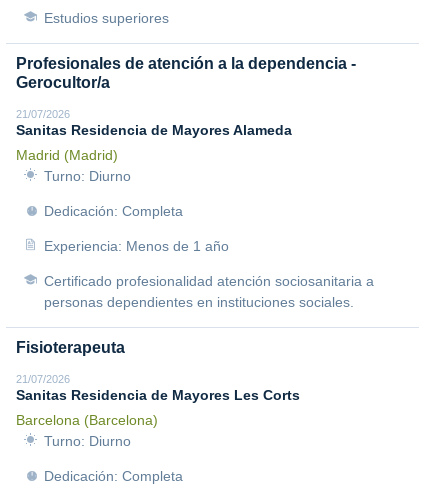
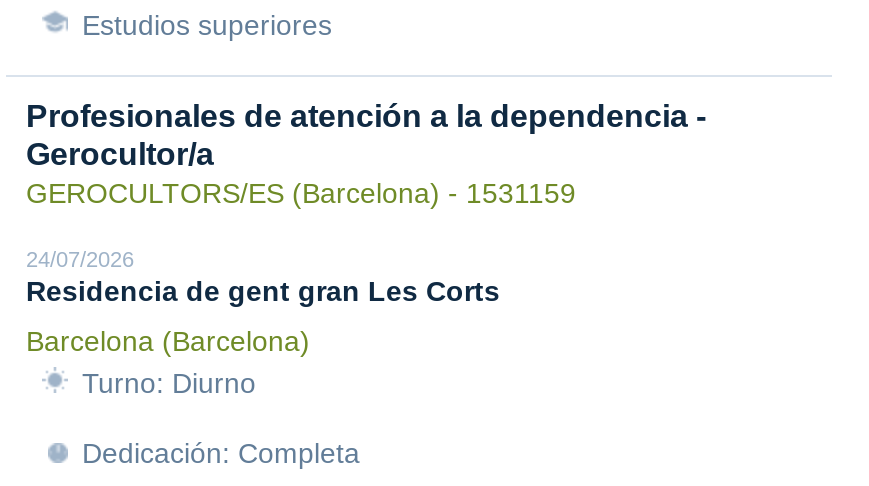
[16,108,374,403] 21/07/2026 | Sanitas Residencia de Mayores Alameda | Madrid (Madrid) | Turno: Diurno | Dedicación: Completa | Experiencia: Menos de 1 año | Certificado profesionalidad atención sociosanitaria a | personas dependientes en instituciones sociales. | Fisioterapeuta | 21/07/2026 | Sanitas Residencia de Mayores Les Corts -> [26,177,576,307] GEROCULTORS/ES (Barcelona) - 1531159 | 24/07/2026 | Residencia de gent gran Les Corts

